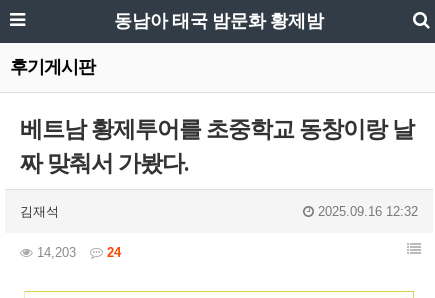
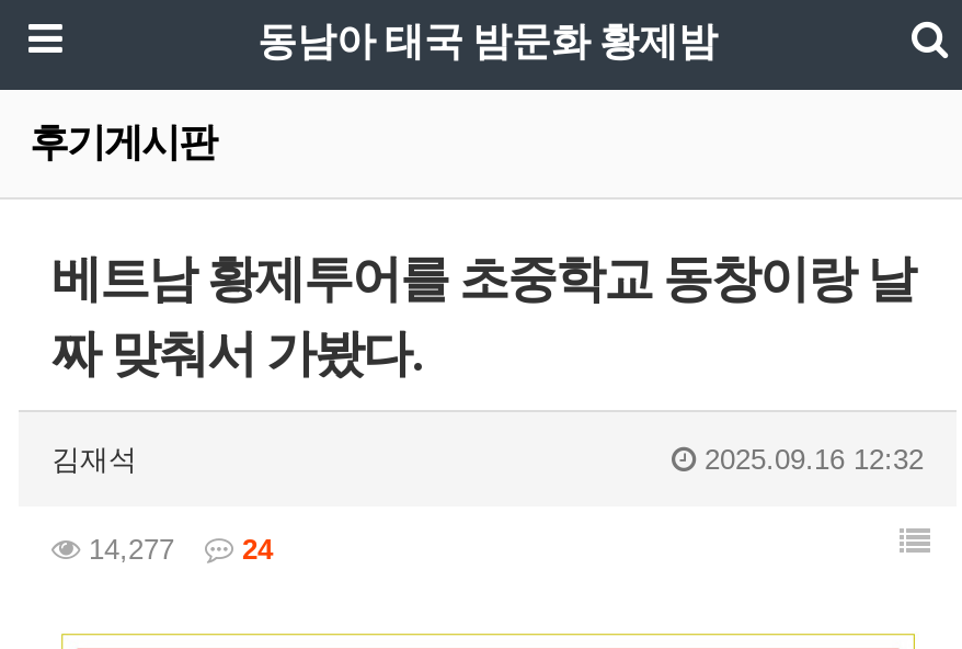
[33,245,76,260] 14,203 -> [80,533,174,566] 14,277

